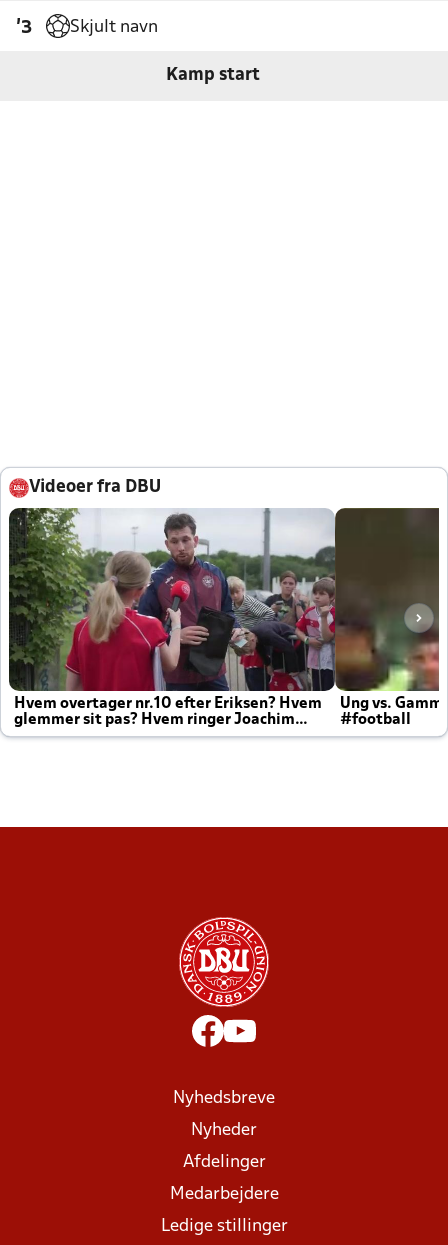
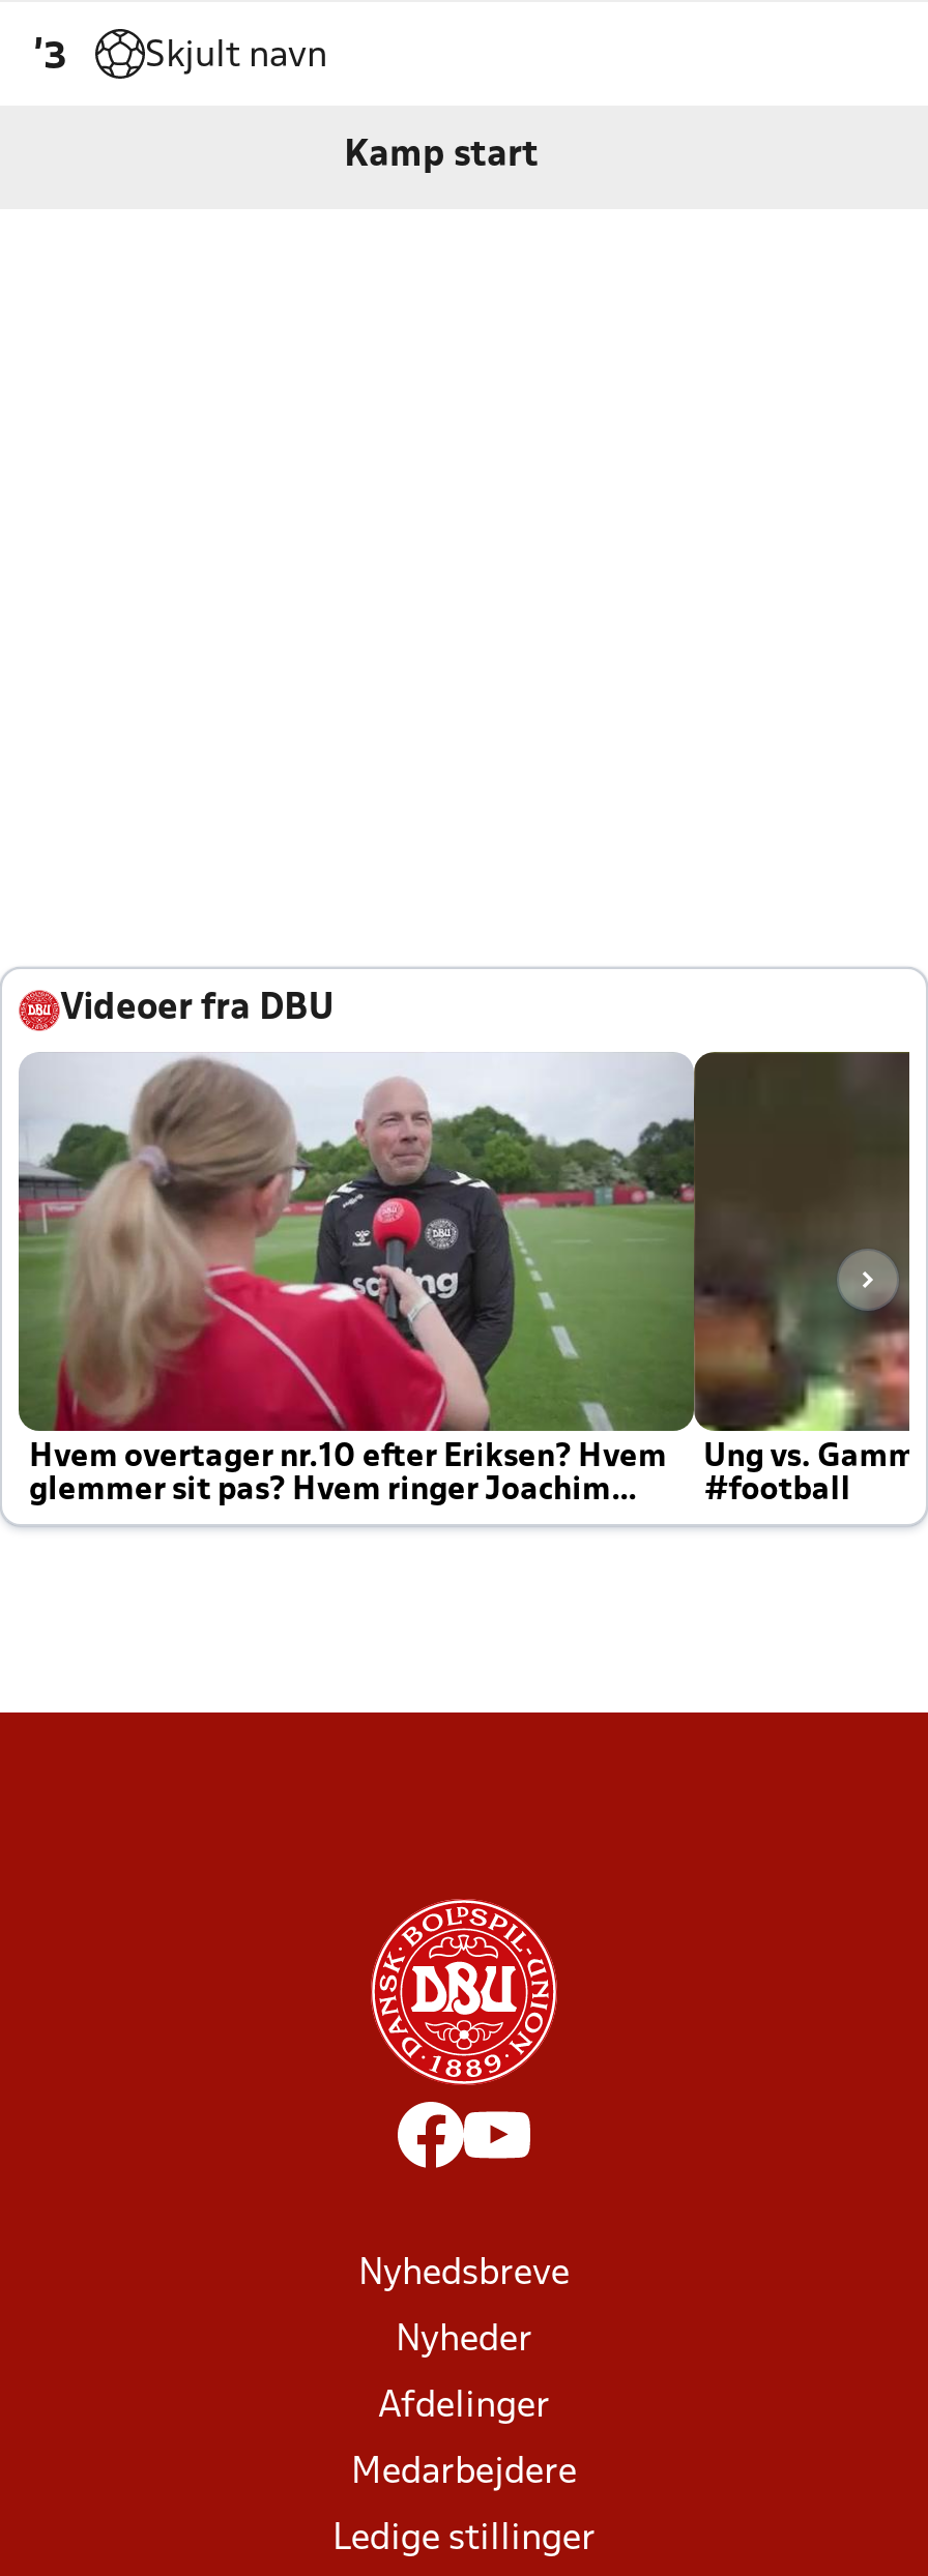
[8,507,336,692] [image] -> [17,1052,694,1433] [image]

